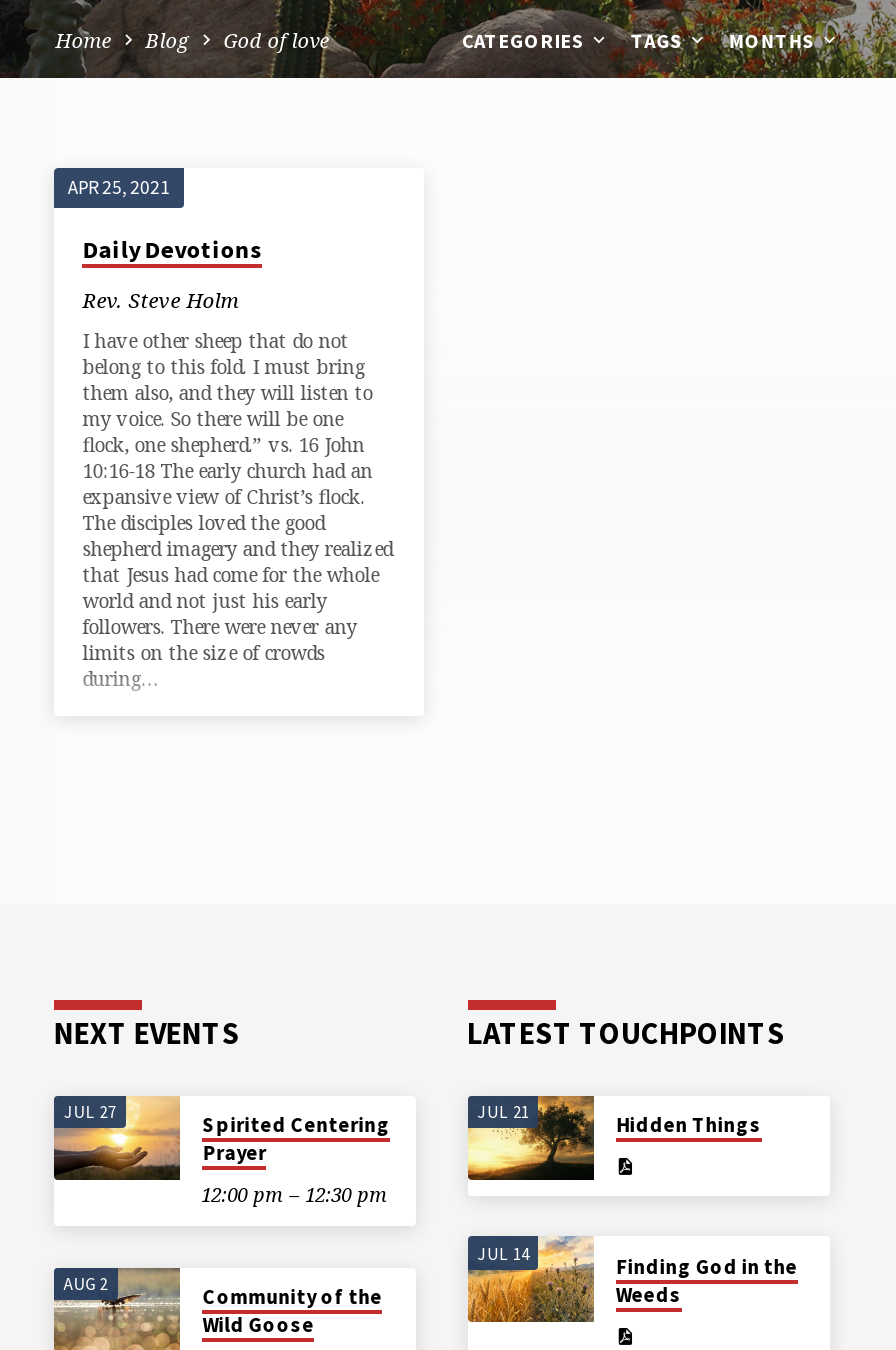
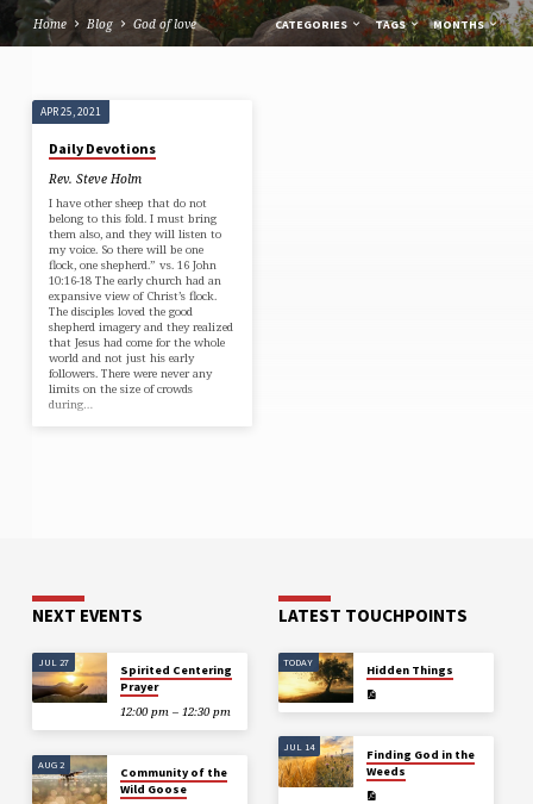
[477,1100,529,1122] JUL 21 -> [284,655,313,668] TODAY

